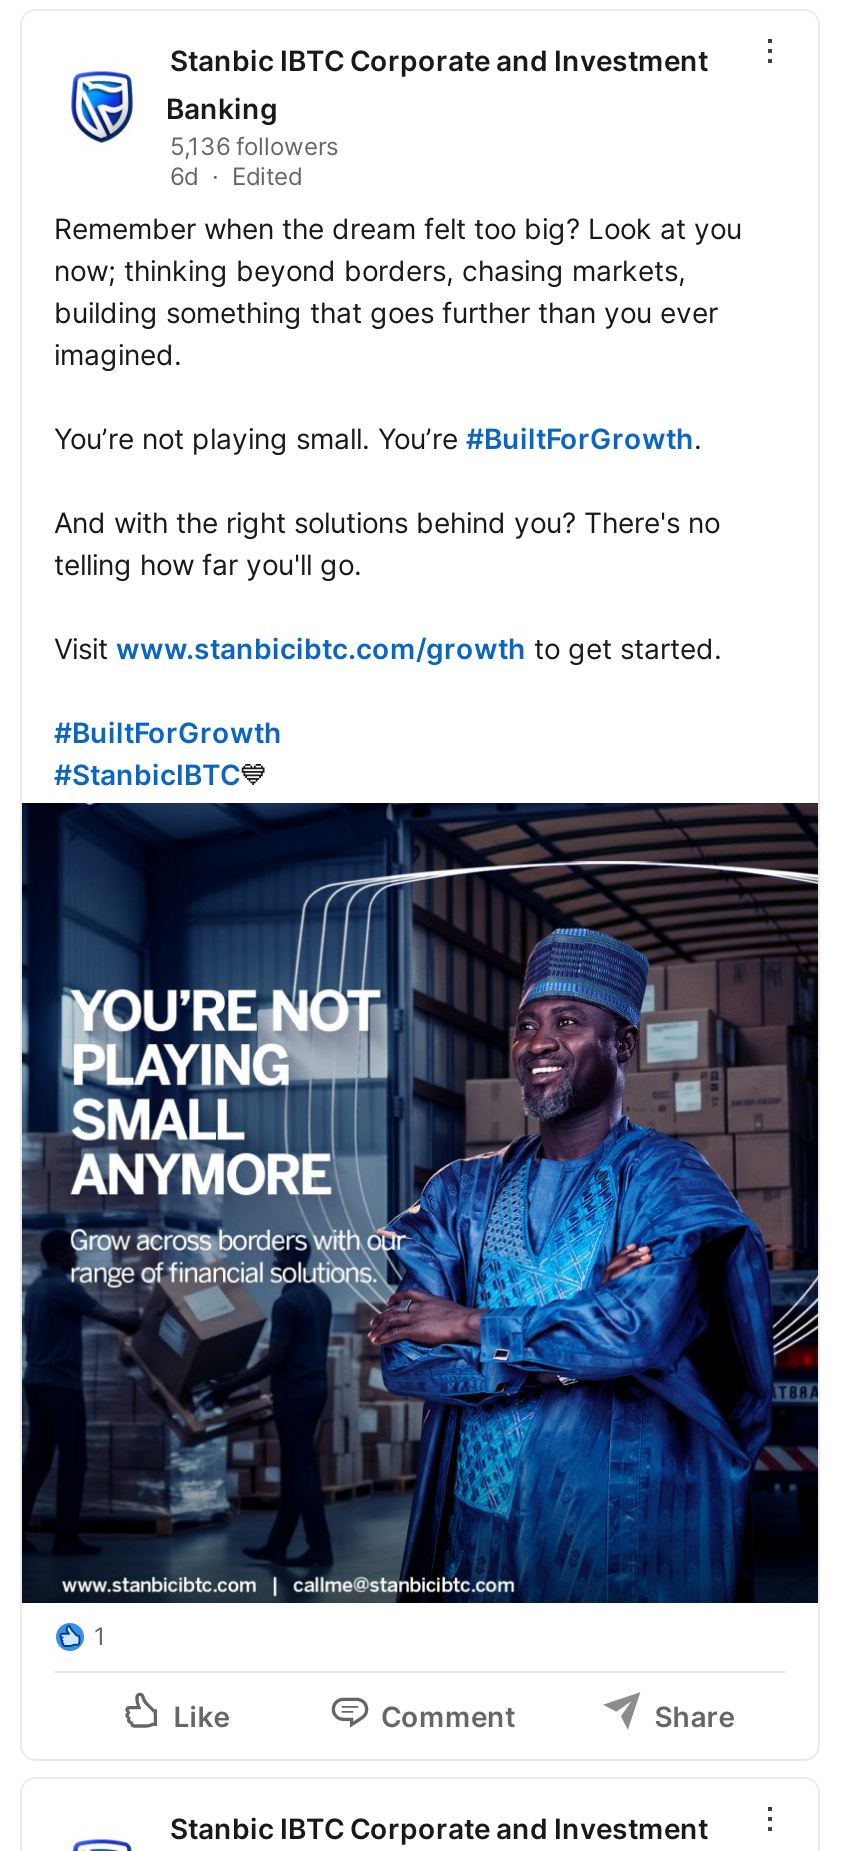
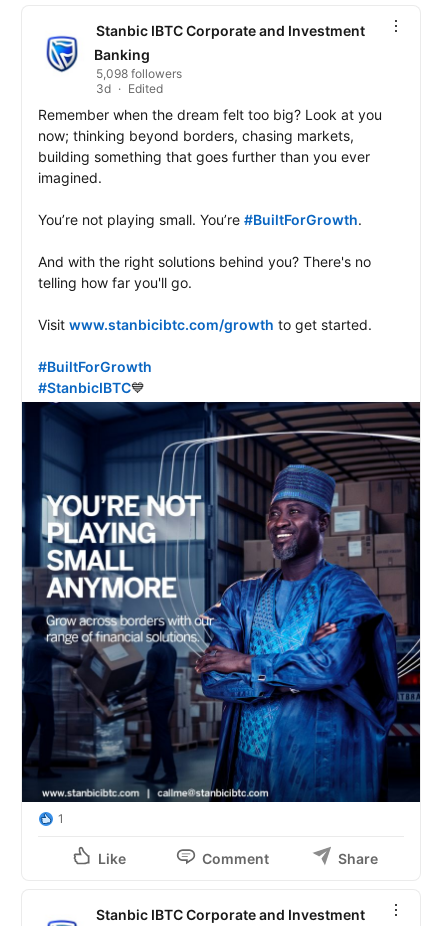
[170,130,338,190] 5,136 followers | 6d -> [96,66,182,96] 5,098 followers | 3d

